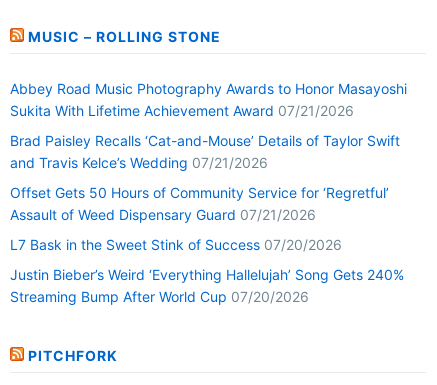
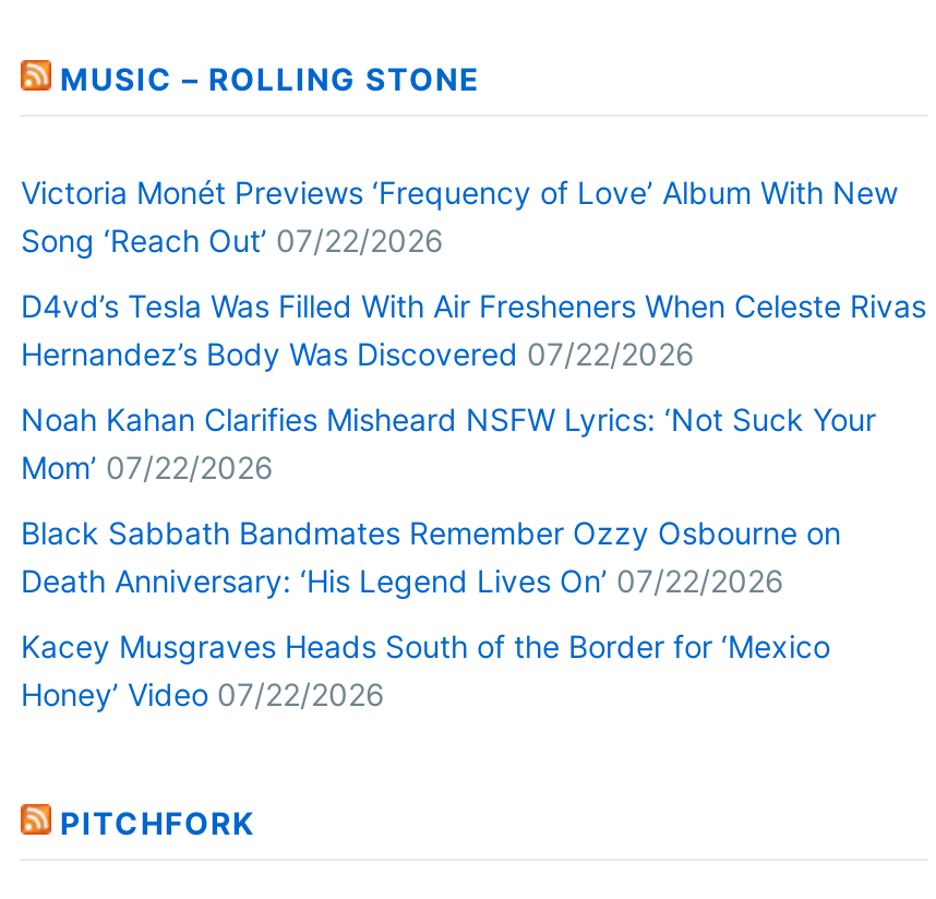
[10,80,407,119] Abbey Road Music Photography Awards to Honor Masayoshi | Sukita With Lifetime Achievement Award 07/21/2026 -> [21,174,898,259] Victoria Monét Previews ‘Frequency of Love’ Album With New | Song ‘Reach Out’ 07/22/2026
[10,132,400,171] Brad Paisley Recalls ‘Cat-and-Mouse’ Details of Taylor Swift | and Travis Kelce’s Wedding 07/21/2026 -> [21,287,926,372] D4vd’s Tesla Was Filled With Air Fresheners When Celeste Rivas | Hernandez’s Body Was Discovered 07/22/2026
[10,184,389,223] Offset Gets 50 Hours of Community Service for ‘Regretful’ | Assault of Weed Dispensary Guard 07/21/2026 -> [21,401,876,486] Noah Kahan Clarifies Misheard NSFW Lyrics: ‘Not Suck Your | Mom’ 07/22/2026
[10,236,342,253] L7 Bask in the Sweet Stink of Success 07/20/2026 -> [21,514,841,599] Black Sabbath Bandmates Remember Ozzy Osbourne on | Death Anniversary: ‘His Legend Lives On’ 07/22/2026
[10,266,404,305] Justin Bieber’s Weird ‘Everything Hallelujah’ Song Gets 240% | Streaming Bump After World Cup 07/20/2026 -> [21,628,830,713] Kacey Musgraves Heads South of the Border for ‘Mexico | Honey’ Video 07/22/2026

